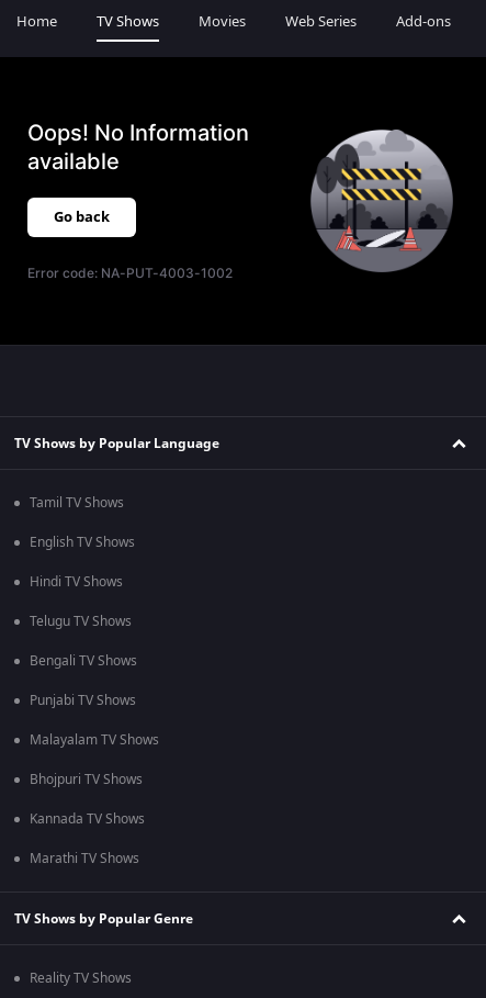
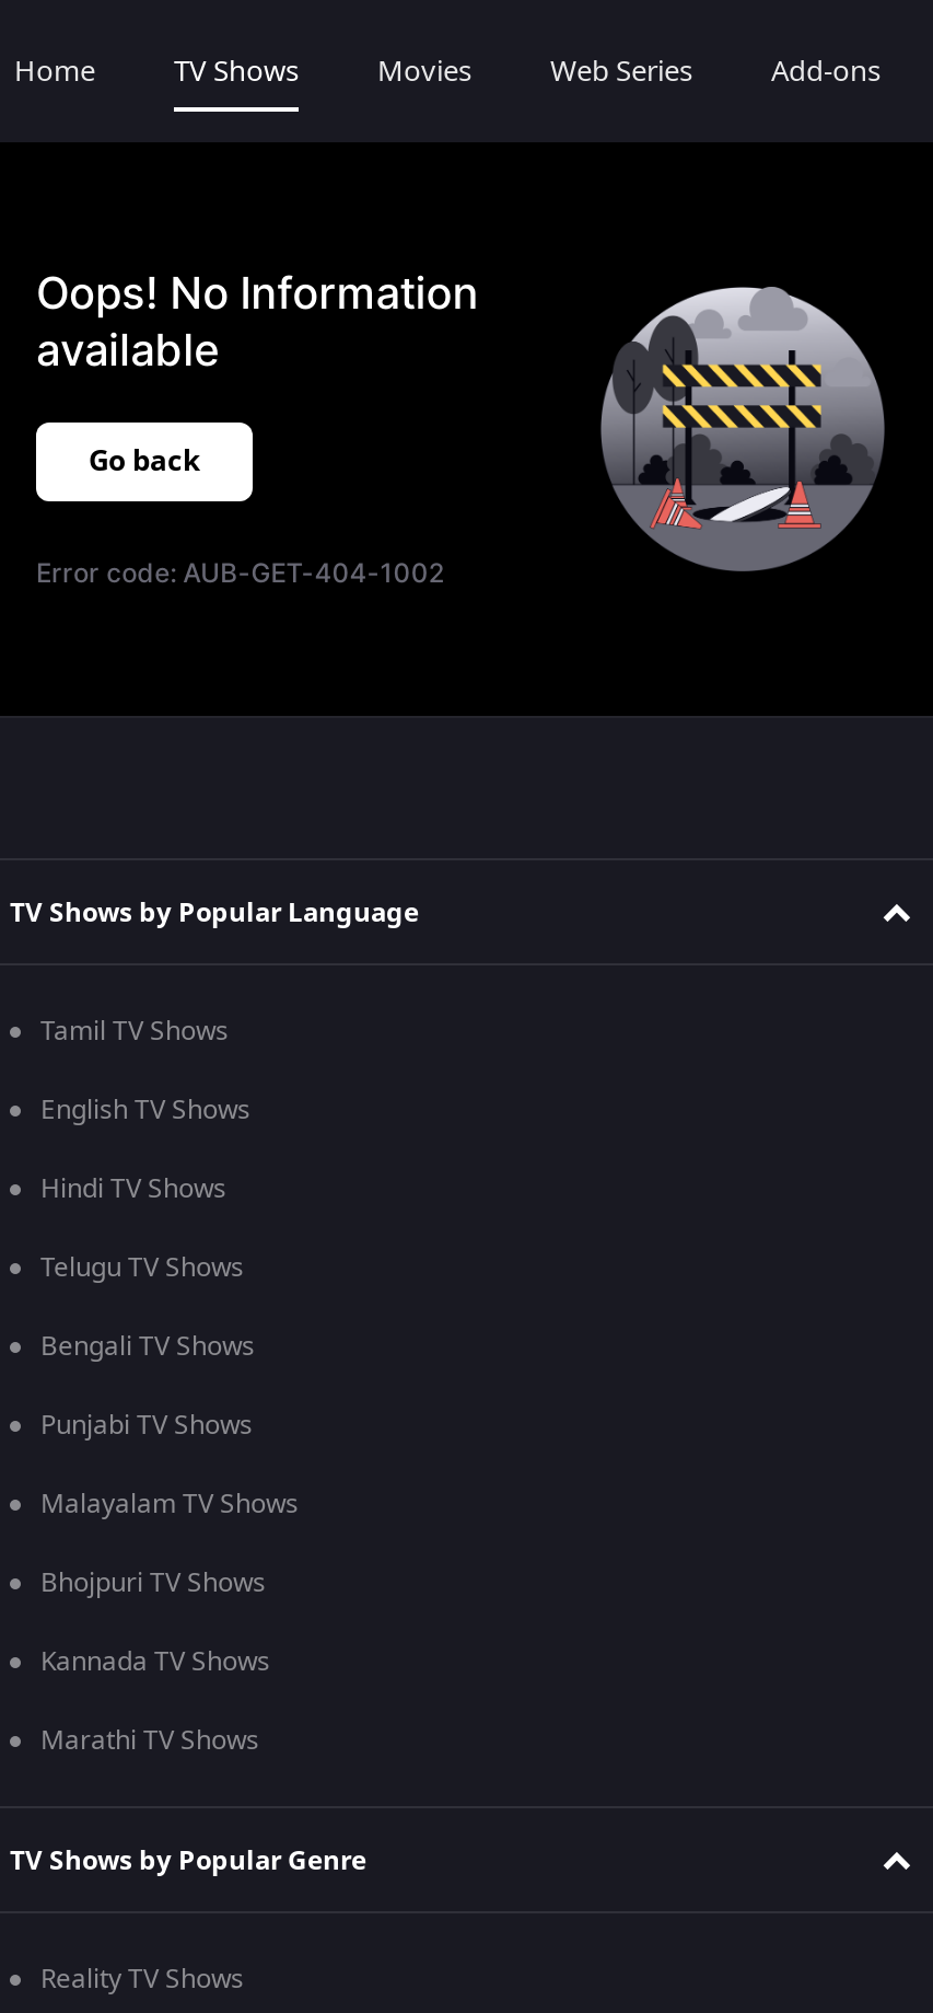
[27,265,233,281] Error code: NA-PUT-4003-1002 -> [36,556,444,589] Error code: AUB-GET-404-1002

